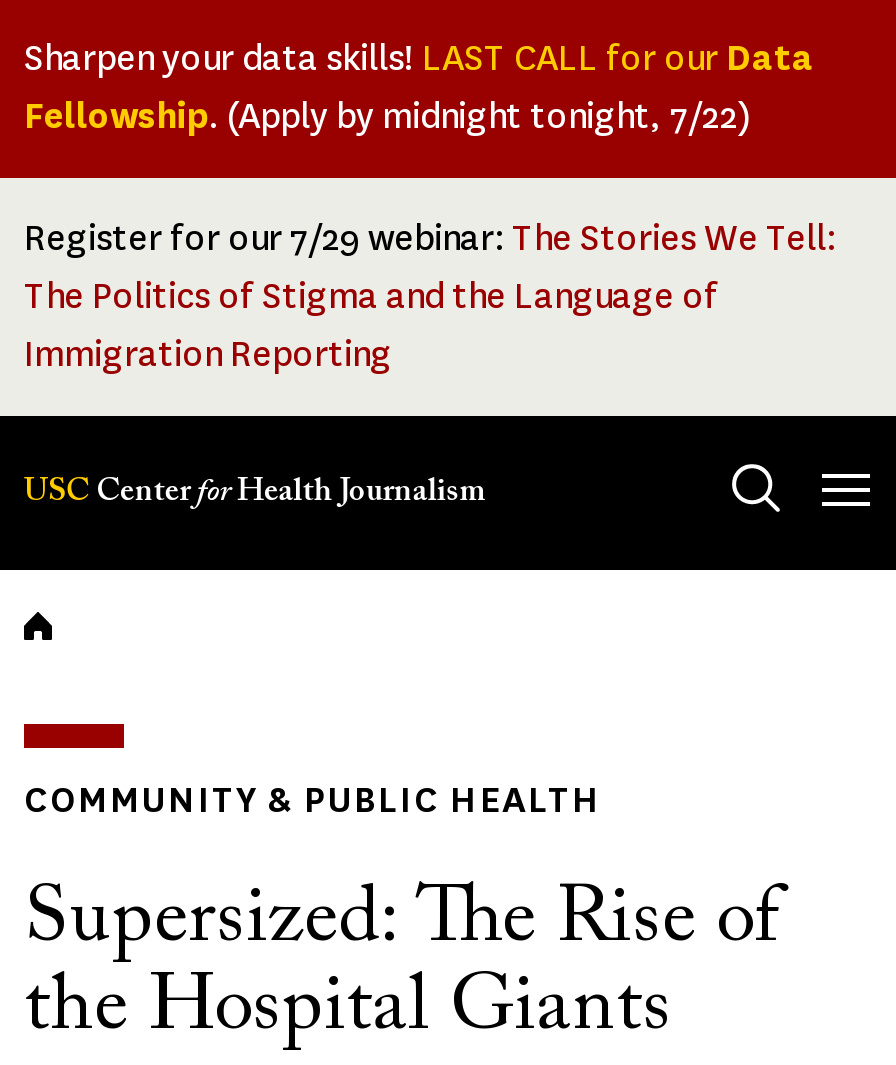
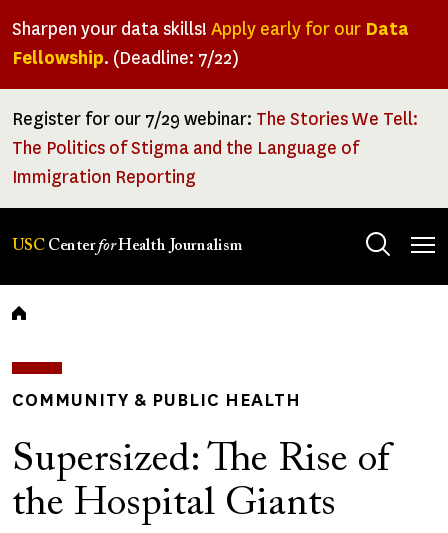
[24,34,814,140] Sharpen your data skills! LAST CALL for our Data | Fellowship. (Apply by midnight tonight, 7/22) -> [12,17,409,70] Sharpen your data skills! Apply early for our Data | Fellowship. (Deadline: 7/22)

